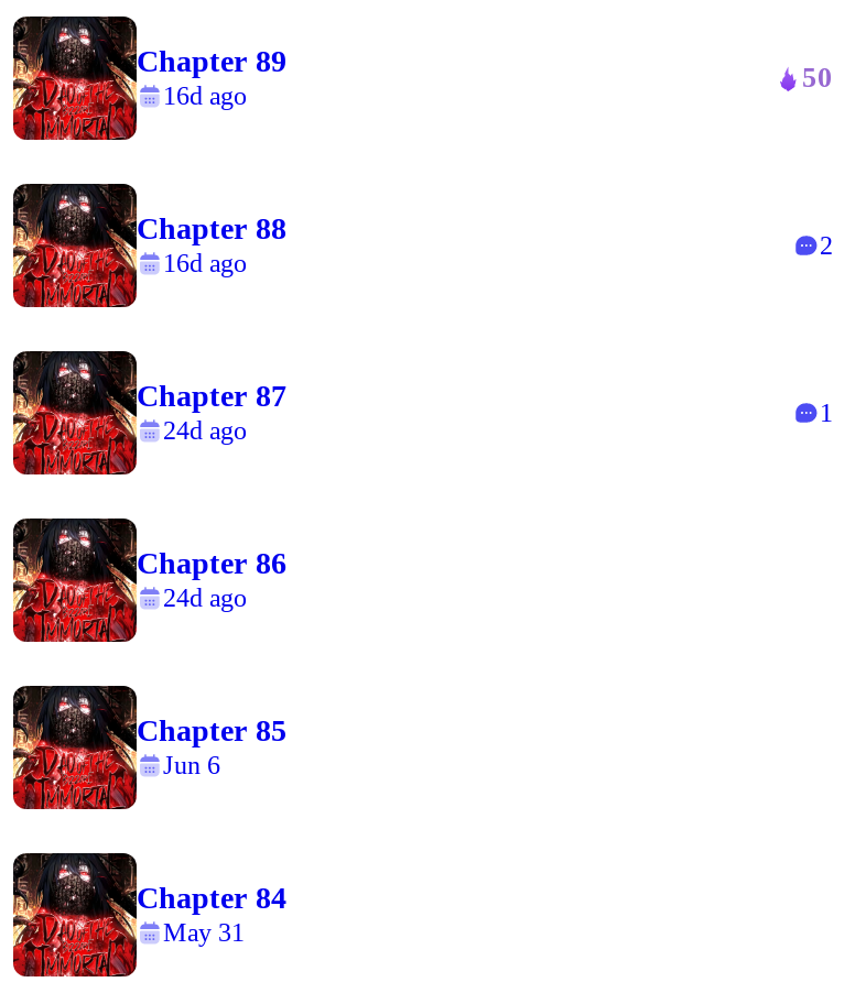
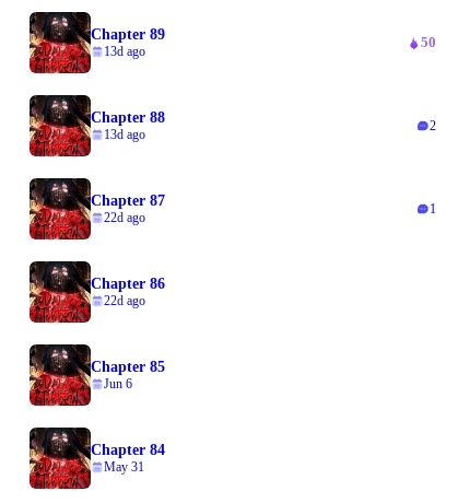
[163,80,247,111] 16d ago -> [104,43,145,59] 13d ago
[163,247,247,278] 16d ago -> [104,127,145,142] 13d ago
[163,414,247,445] 24d ago -> [104,210,145,225] 22d ago
[163,582,247,613] 24d ago -> [104,293,145,308] 22d ago

